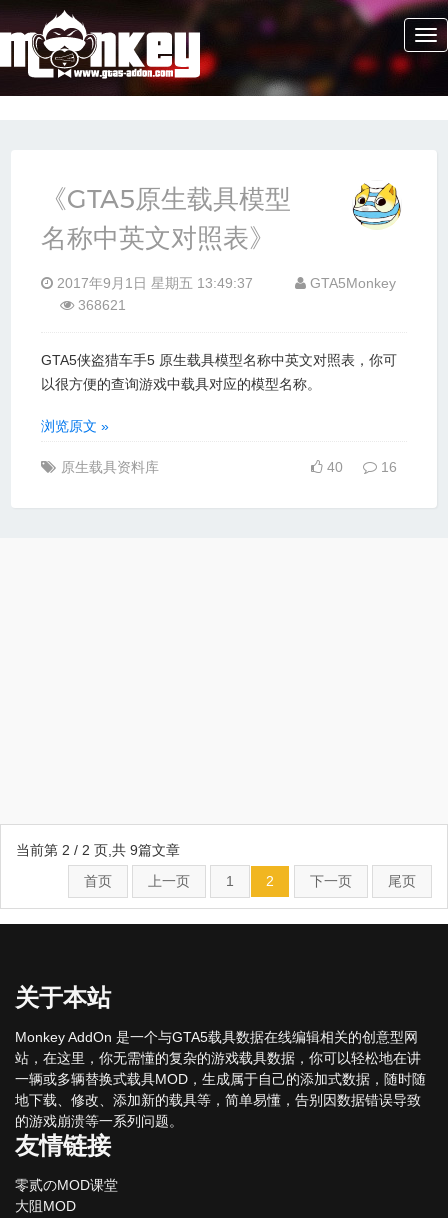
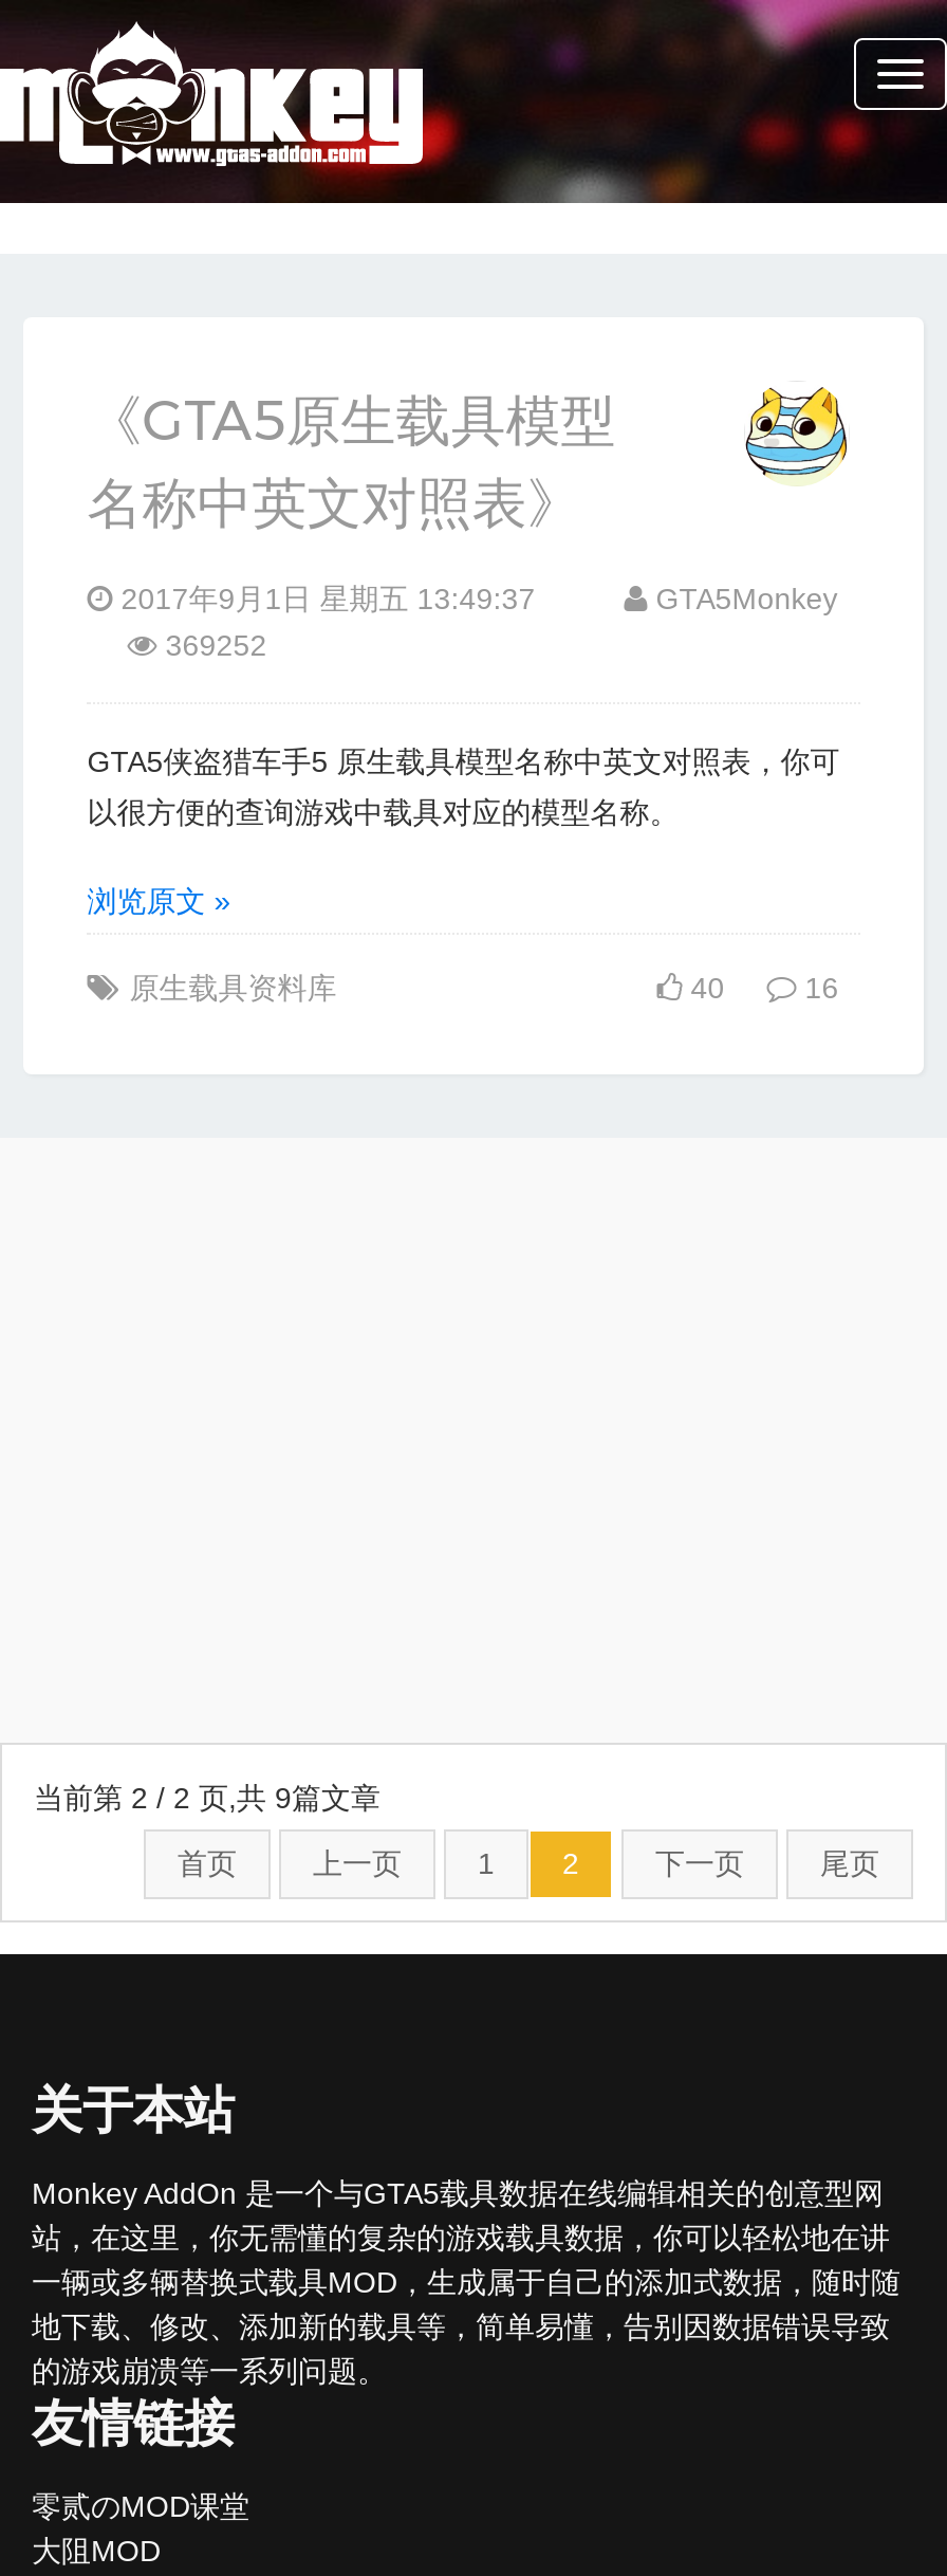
[74,297,126,313] 368621 -> [157,628,267,662] 369252

